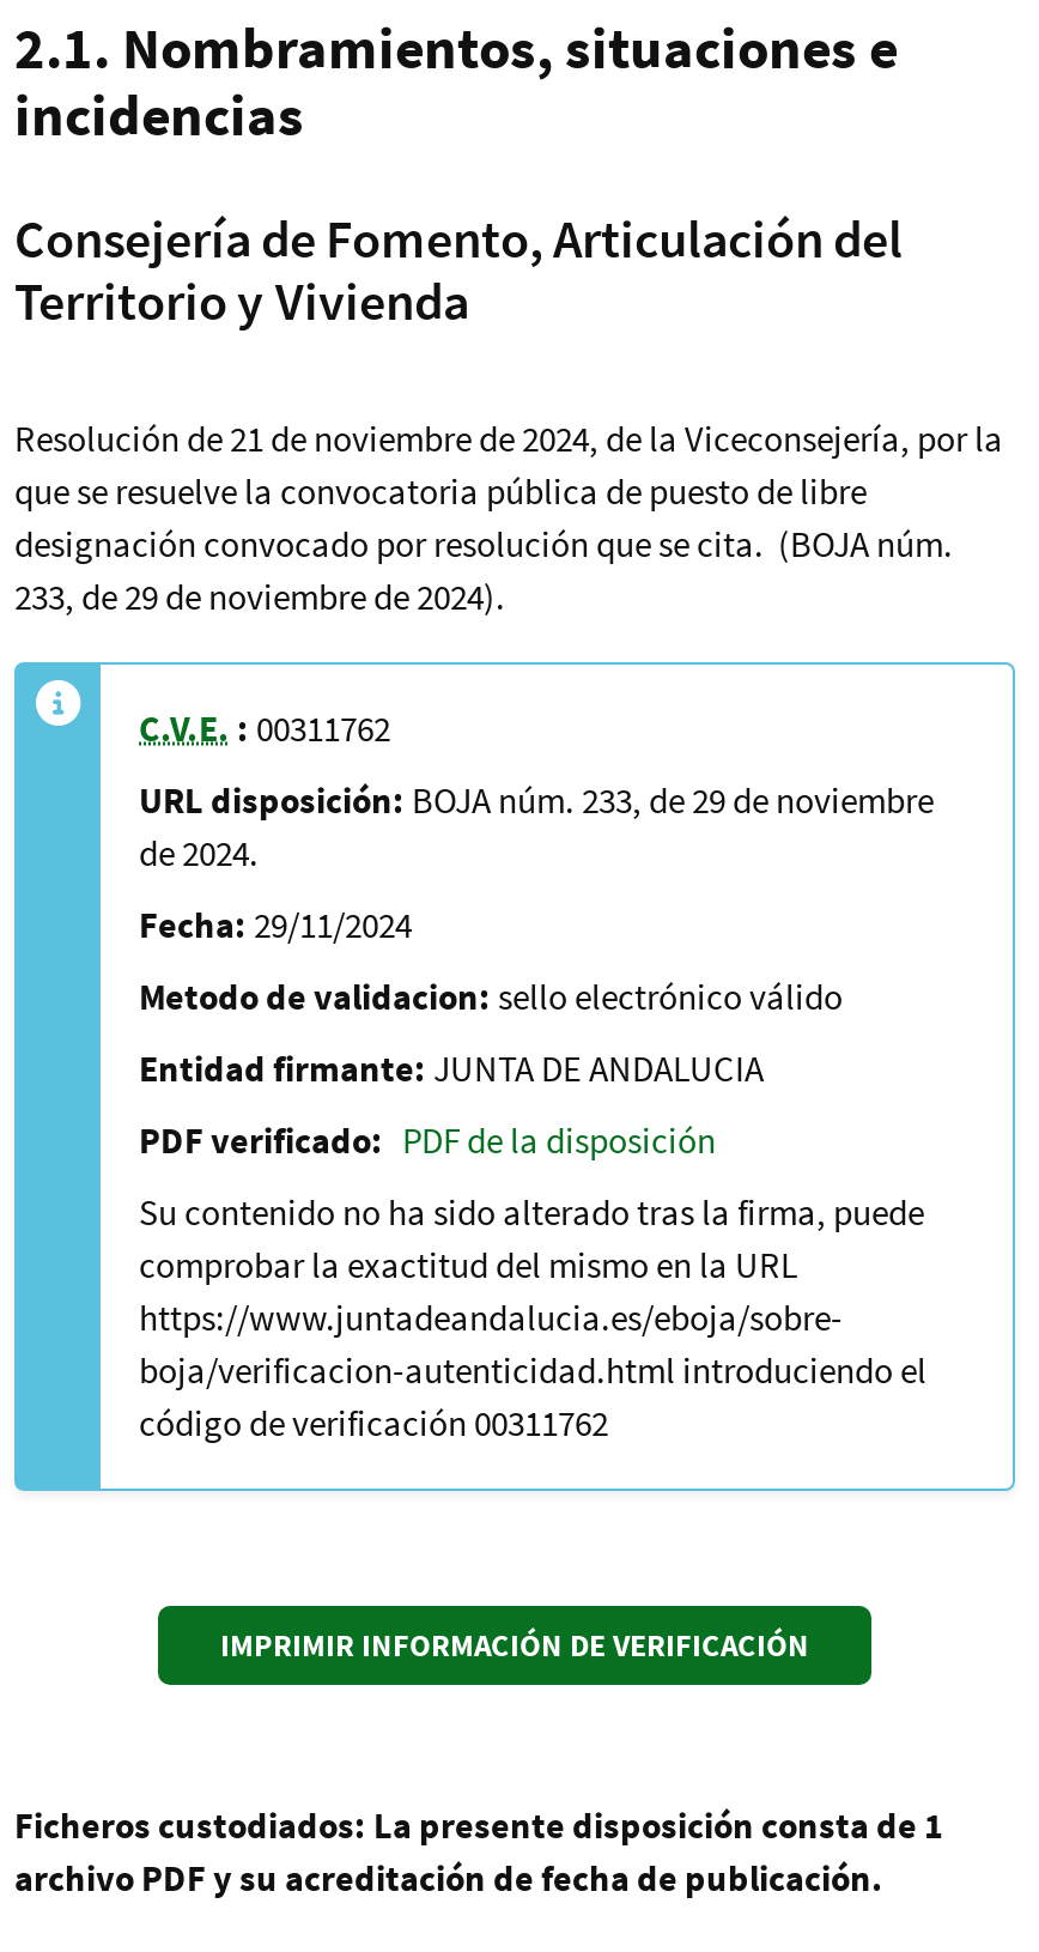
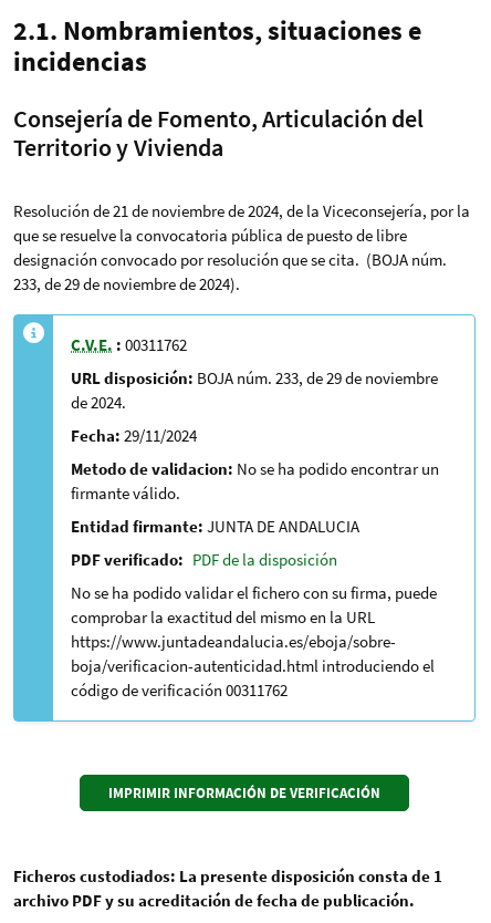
[139,974,843,1019] Metodo de validacion: sello electrónico válido -> [71,458,439,504] Metodo de validacion: No se ha podido encontrar un | firmante válido.
[139,1189,924,1235] Su contenido no ha sido alterado tras la firma, puede -> [71,582,437,603] No se ha podido validar el fichero con su firma, puede

